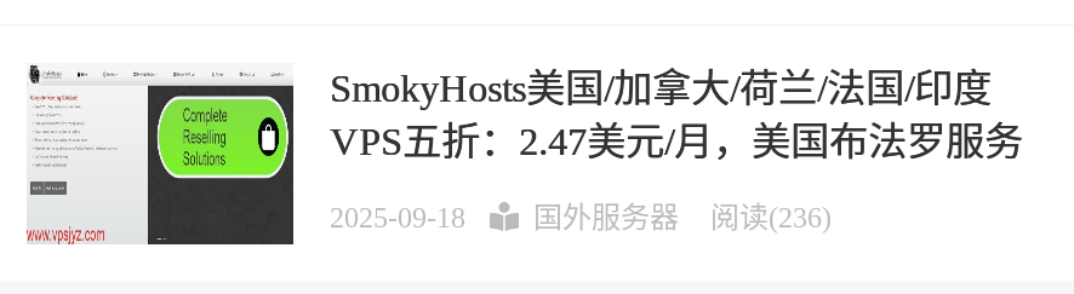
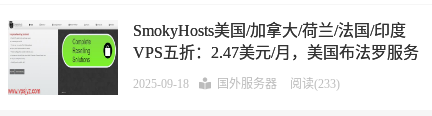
[330,201,832,235] 2025-09-18 国外服务器 阅读(236) -> [133,77,340,91] 2025-09-18 国外服务器 阅读(233)

